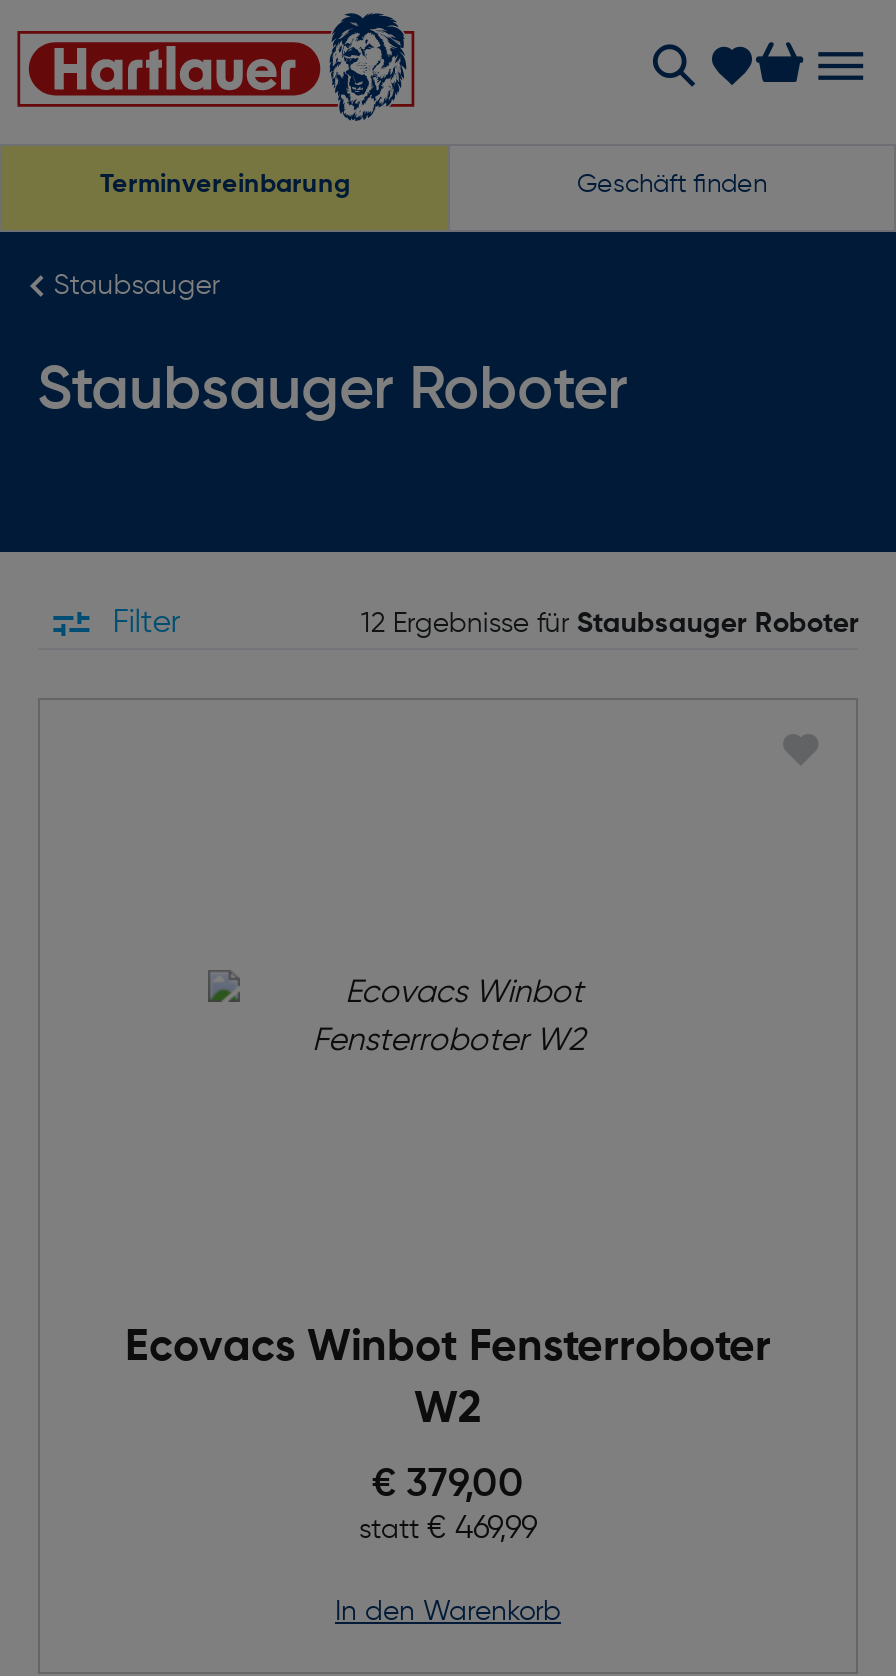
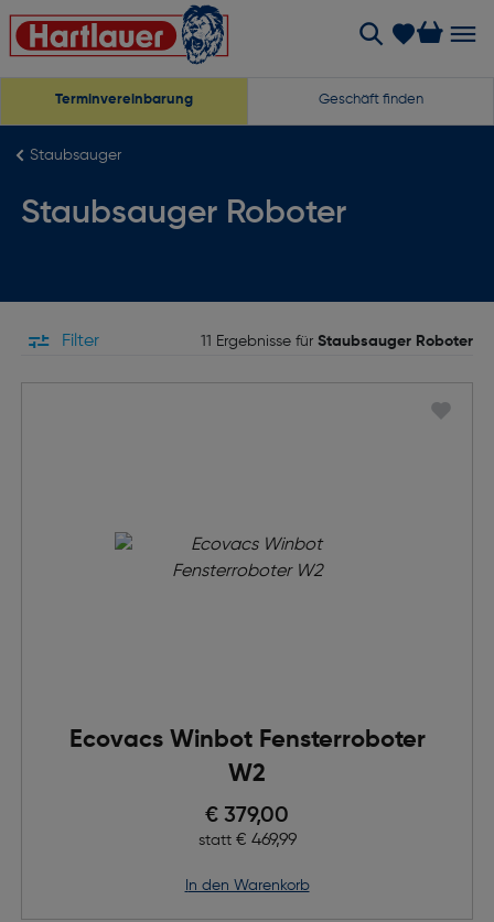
[361,609,859,637] 12 Ergebnisse für Staubsauger Roboter -> [201,333,473,349] 11 Ergebnisse für Staubsauger Roboter

